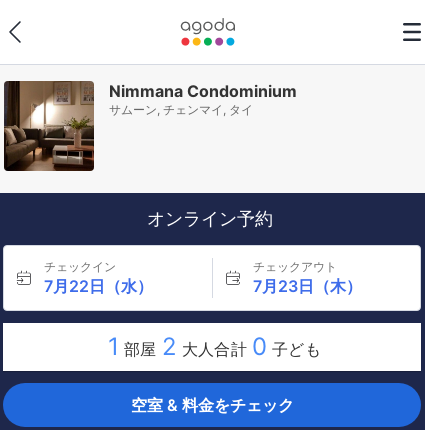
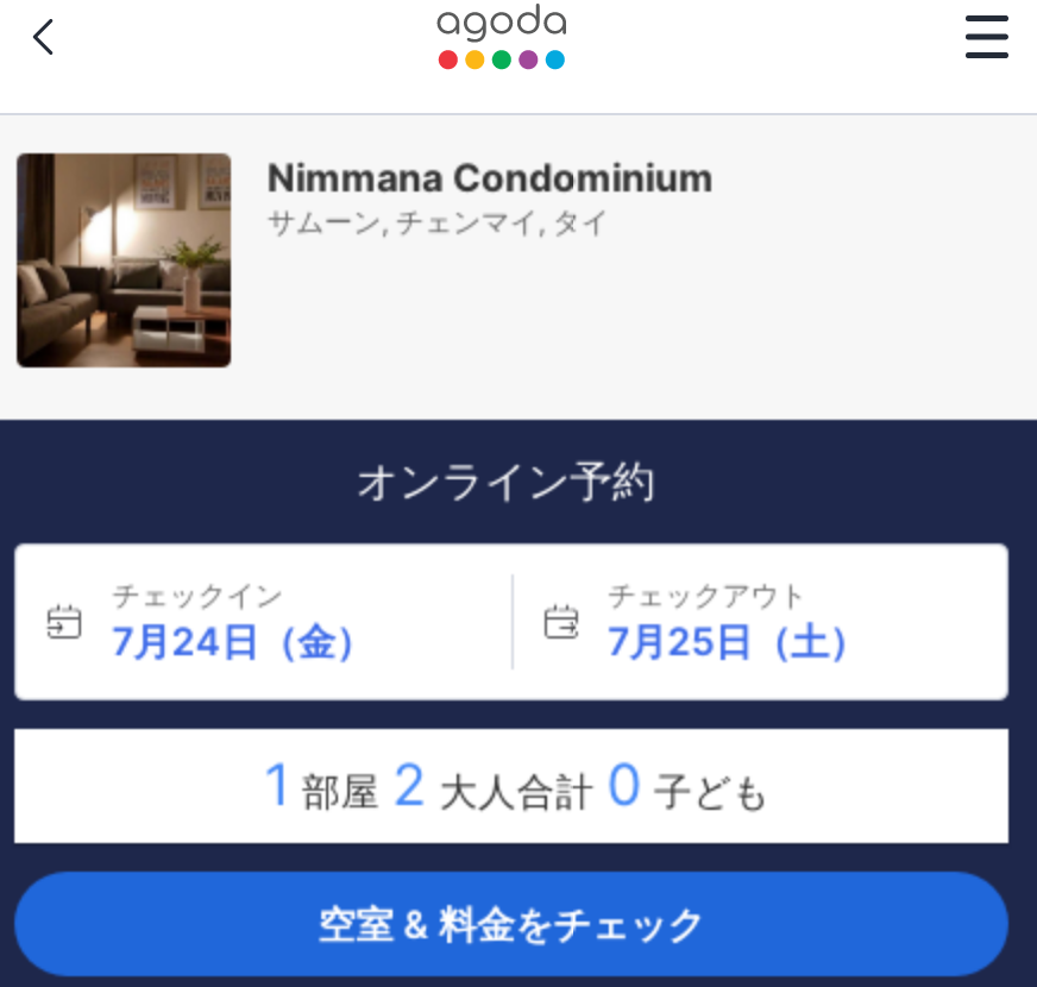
[44,276,153,296] 7月22日（水） -> [112,617,373,665] 7月24日（金）
[252,276,361,296] 7月23日（木） -> [608,617,867,665] 7月25日（土）

